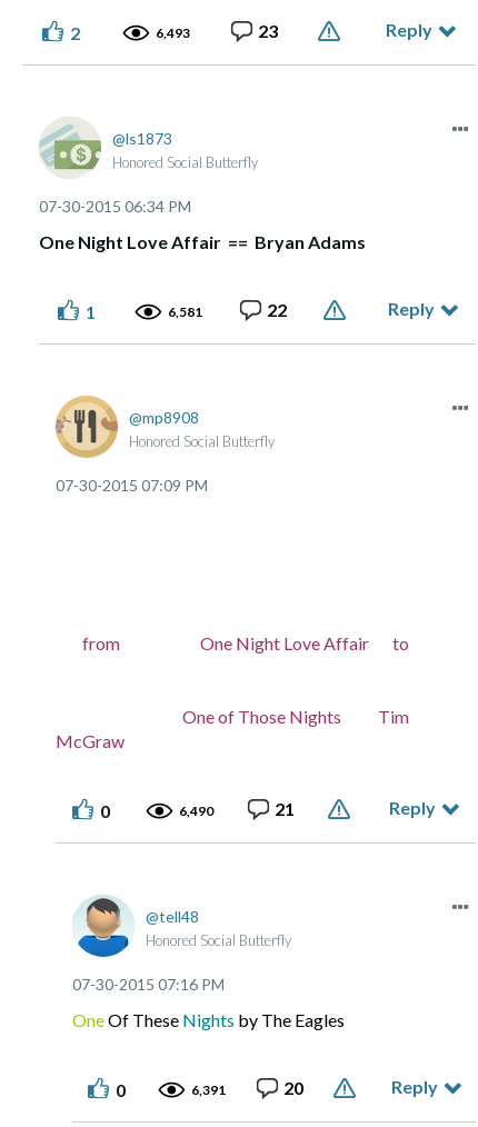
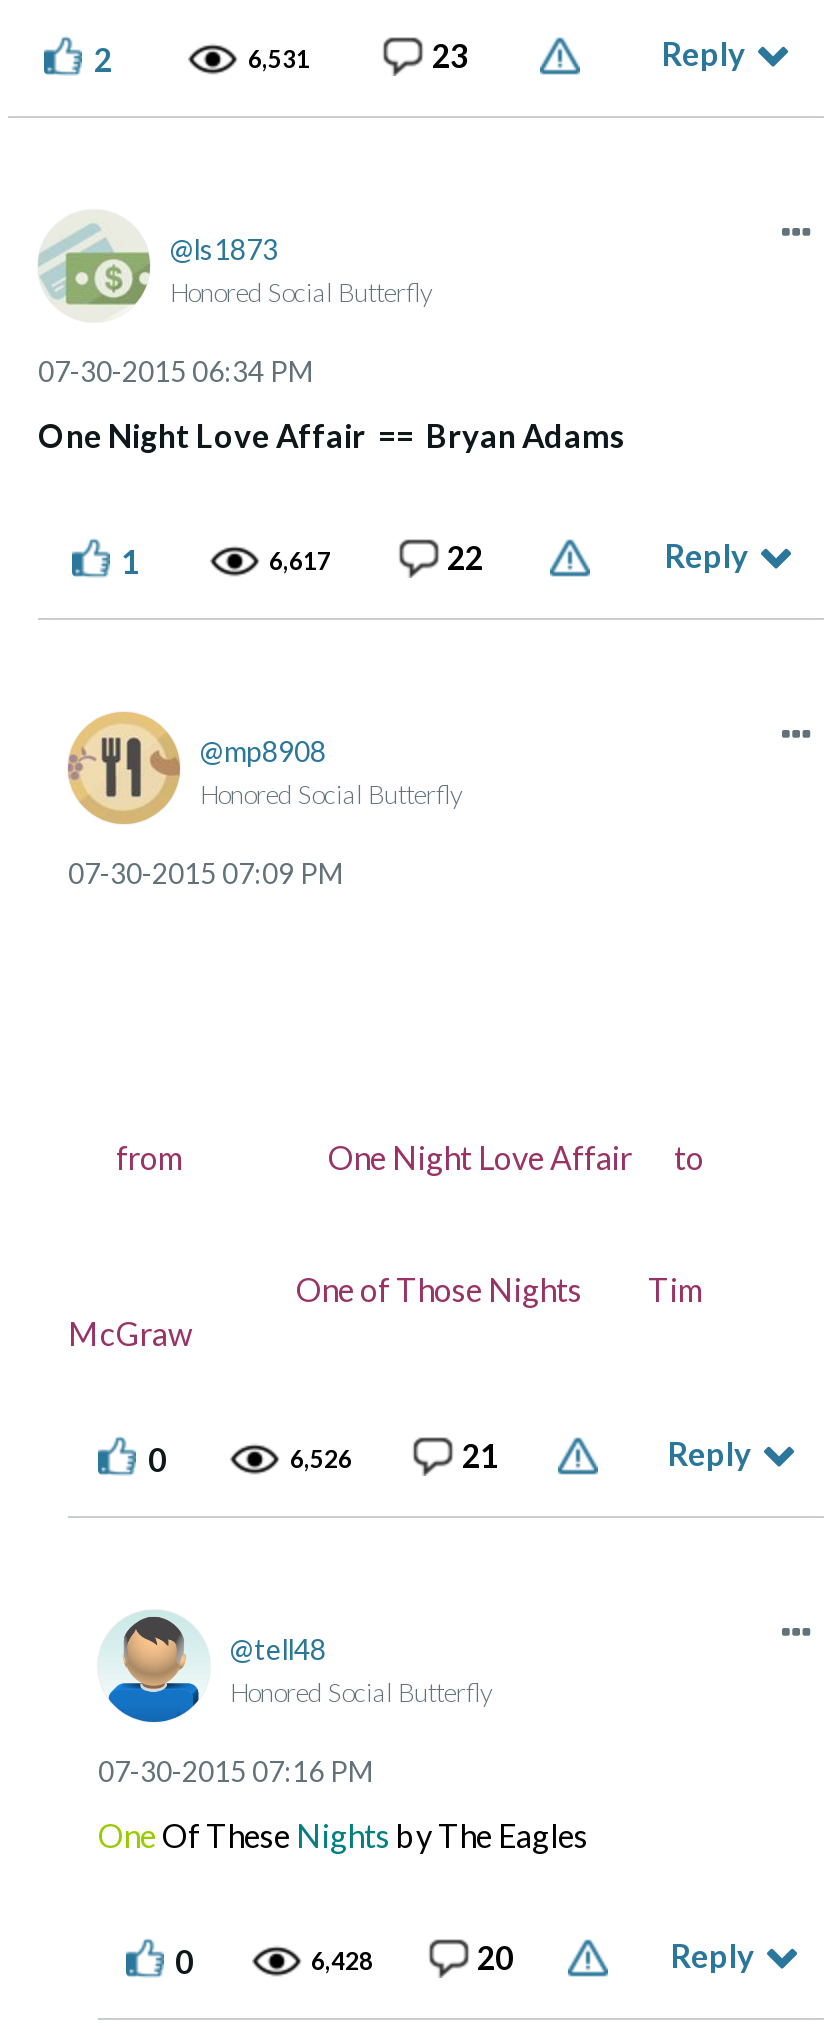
[156,24,190,41] 6,493 -> [248,43,310,73] 6,531
[167,303,202,320] 6,581 -> [269,545,331,575] 6,617
[179,802,213,819] 6,490 -> [290,1443,352,1473] 6,526
[191,1081,225,1098] 6,391 -> [311,1945,373,1975] 6,428

